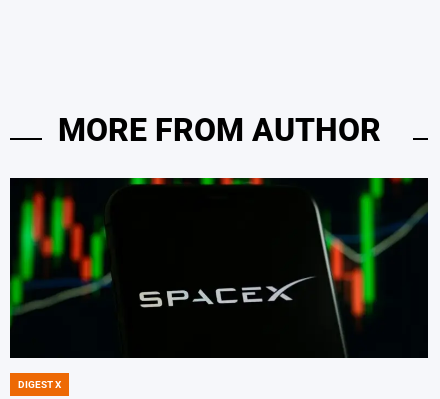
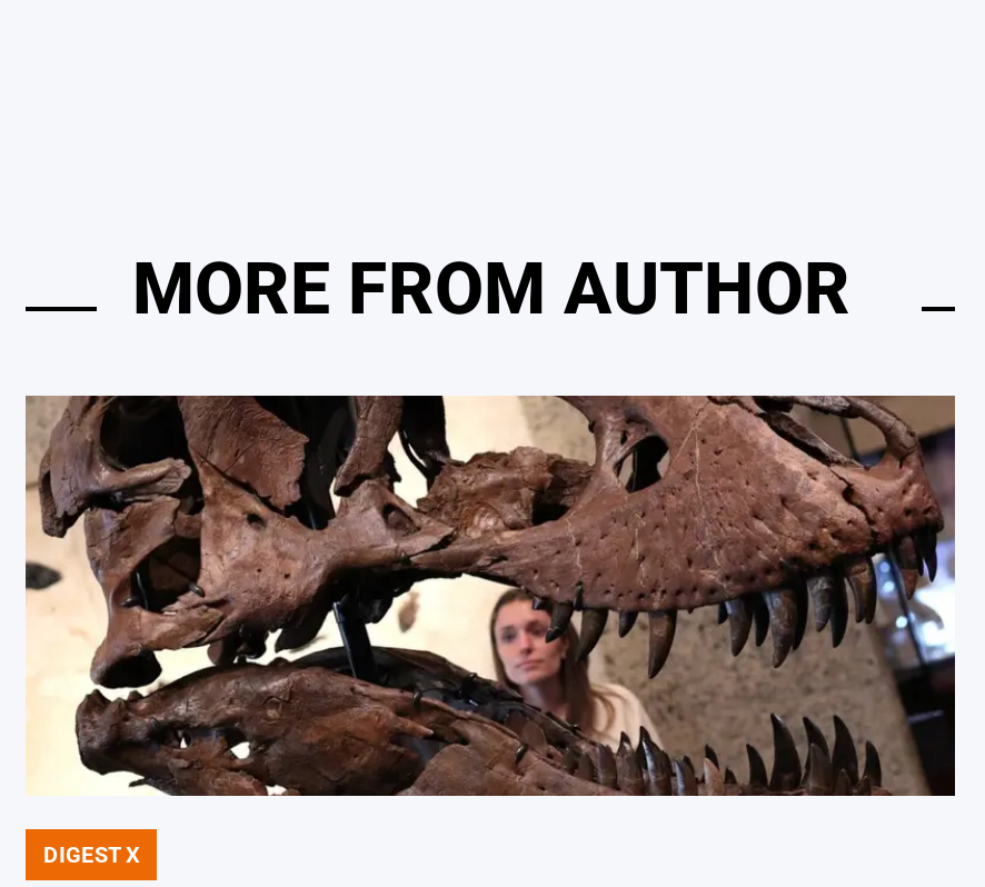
[9,177,429,359] [image] -> [23,393,957,798] [image]

